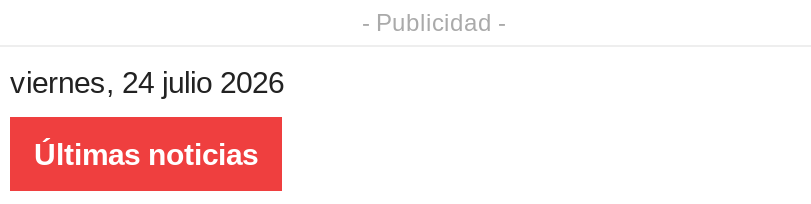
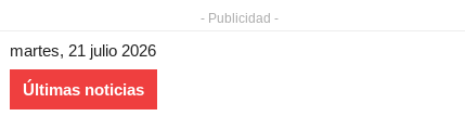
[10,65,284,99] viernes, 24 julio 2026 -> [10,41,156,60] martes, 21 julio 2026

